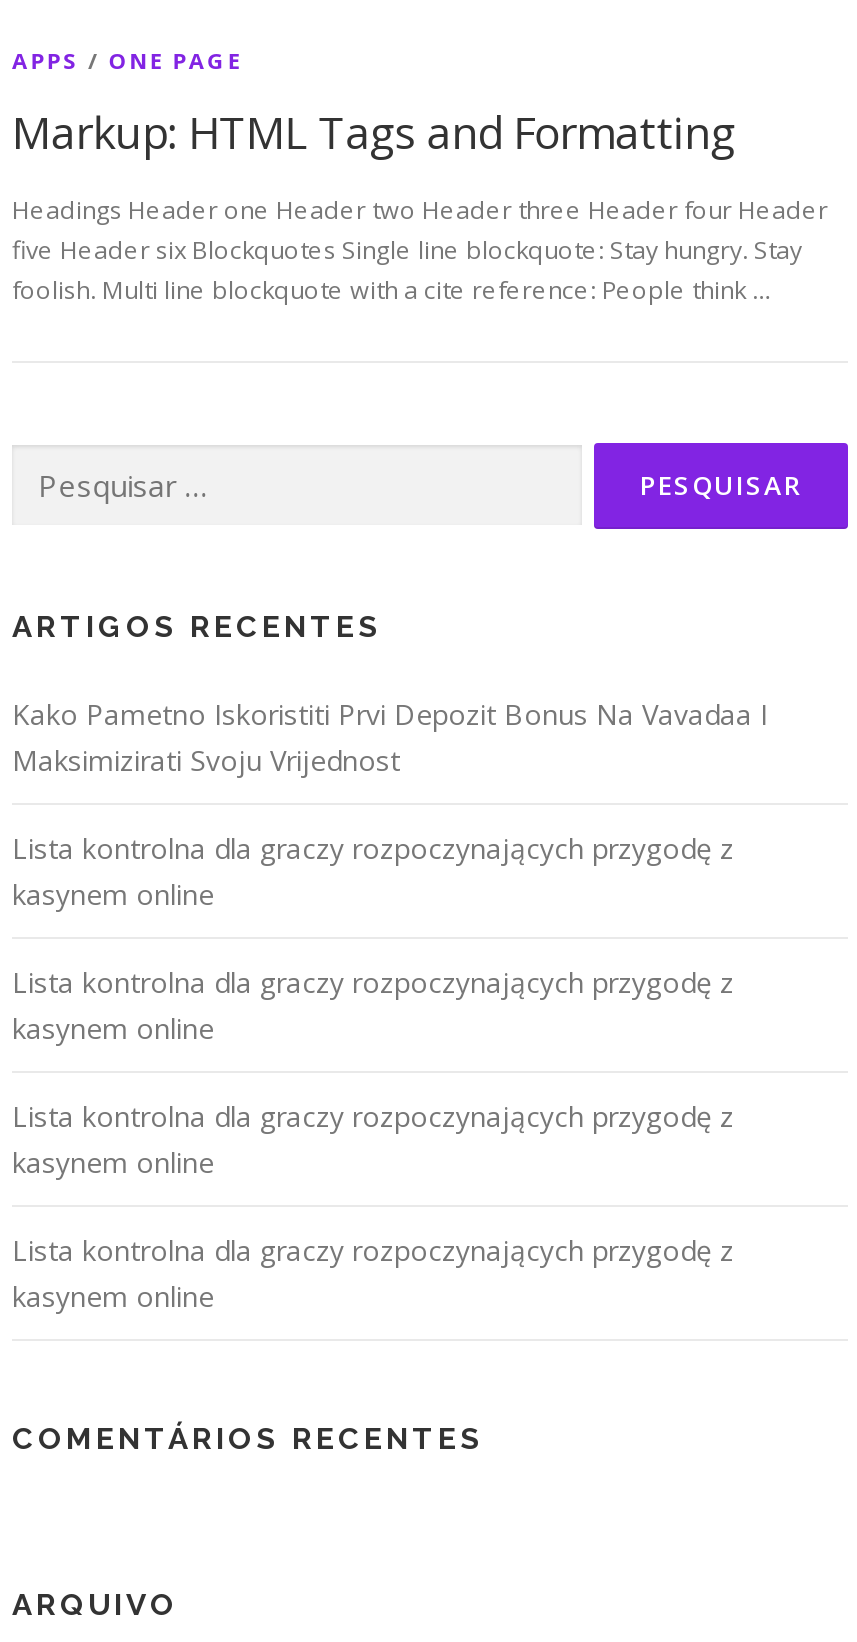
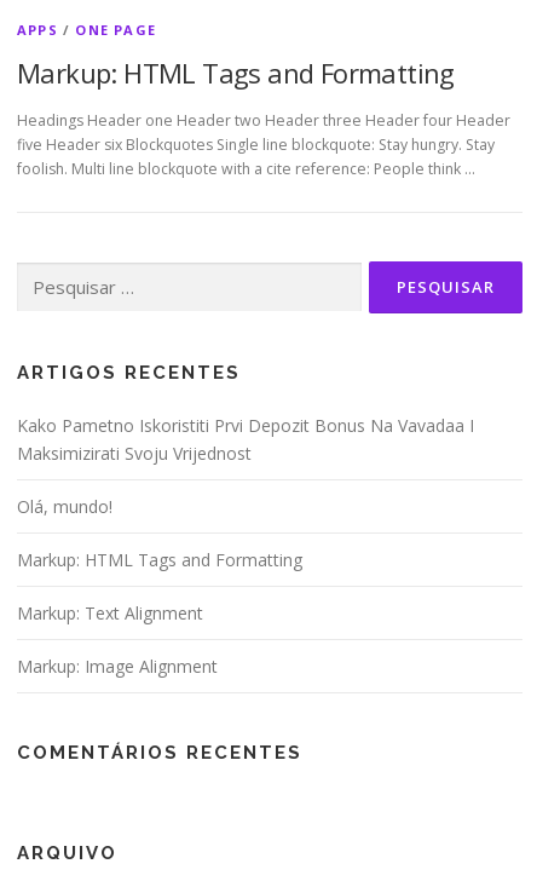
[12,829,734,913] Lista kontrolna dla graczy rozpoczynających przygodę z | kasynem online -> [17,495,112,518] Olá, mundo!
[12,963,734,1047] Lista kontrolna dla graczy rozpoczynających przygodę z | kasynem online -> [17,548,302,571] Markup: HTML Tags and Formatting
[12,1097,734,1181] Lista kontrolna dla graczy rozpoczynających przygodę z | kasynem online -> [17,601,203,624] Markup: Text Alignment
[12,1231,734,1315] Lista kontrolna dla graczy rozpoczynających przygodę z | kasynem online -> [17,654,218,677] Markup: Image Alignment

